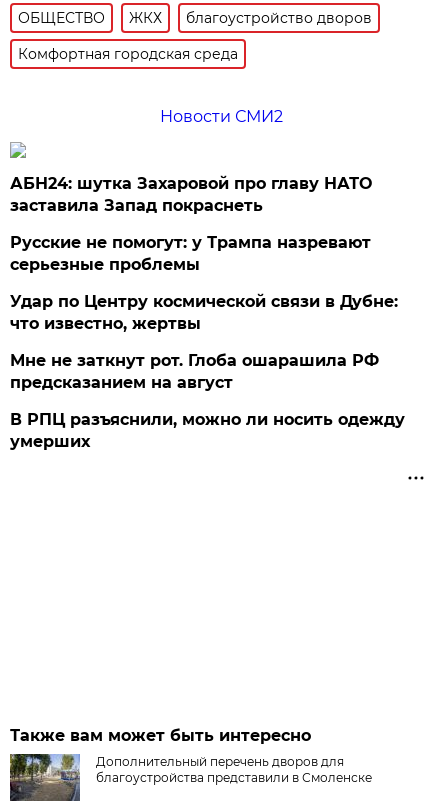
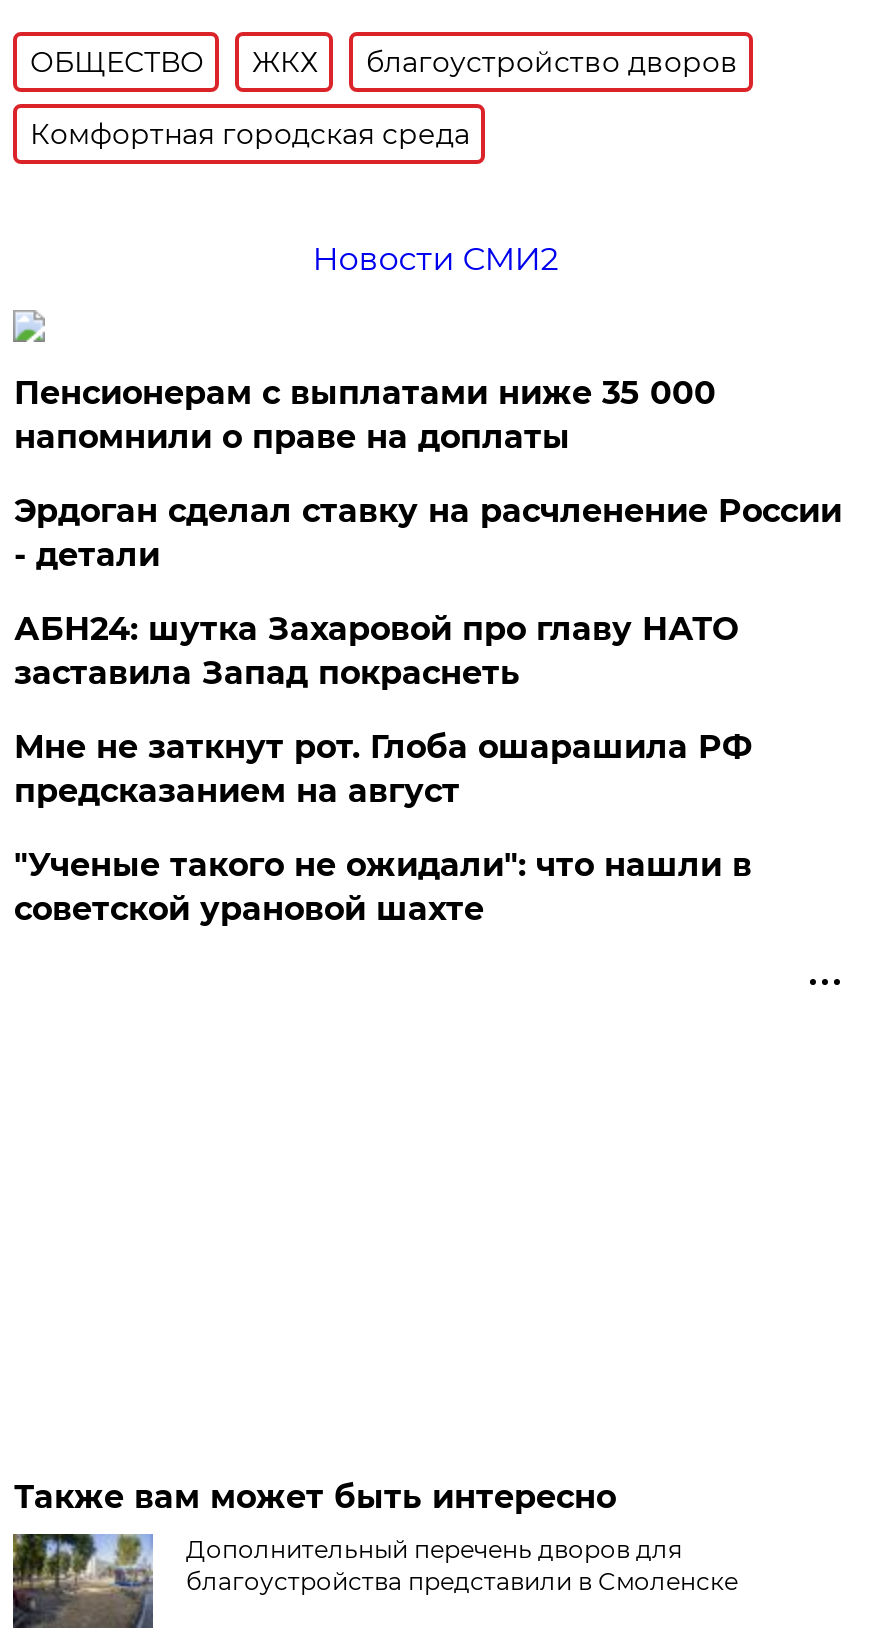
none -> [14,374,842,574] Пенсионерам с выплатами ниже 35 000 | напомнили о праве на доплаты | Эрдоган сделал ставку на расчленение России | - детали
moved [10,174,372,215] -> [14,610,738,692]: АБН24: шутка Захаровой про главу НАТО | заставила Запад покраснеть
[10,233,398,333] Русские не помогут: у Трампа назревают | серьезные проблемы | Удар по Центру космической связи в Дубне: | что известно, жертвы -> none
[10,410,405,451] В РПЦ разъяснили, можно ли носить одежду | умерших -> [14,846,752,928] "Ученые такого не ожидали": что нашли в | советской урановой шахте

